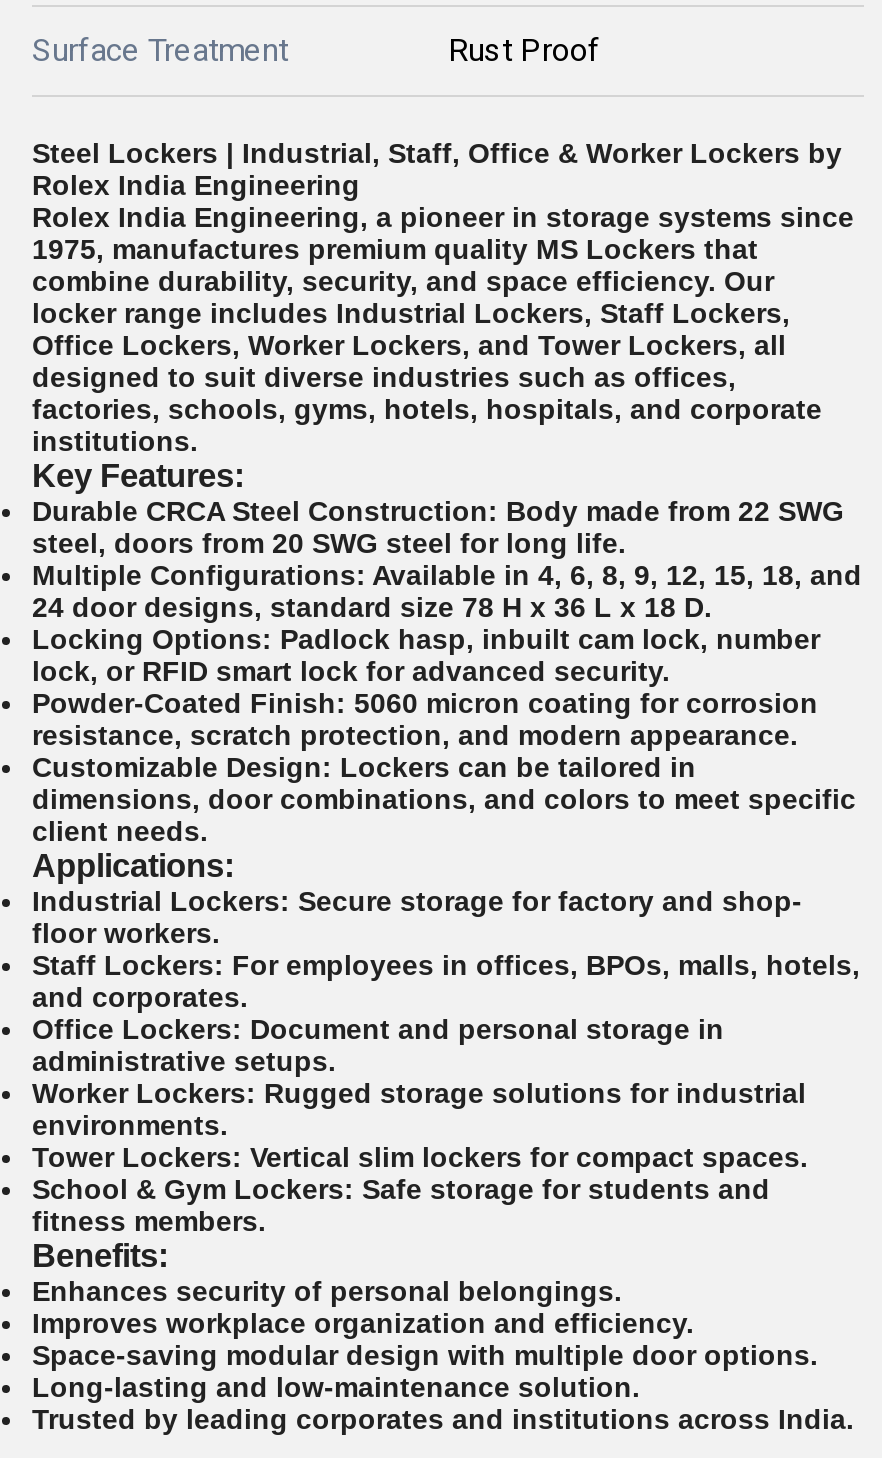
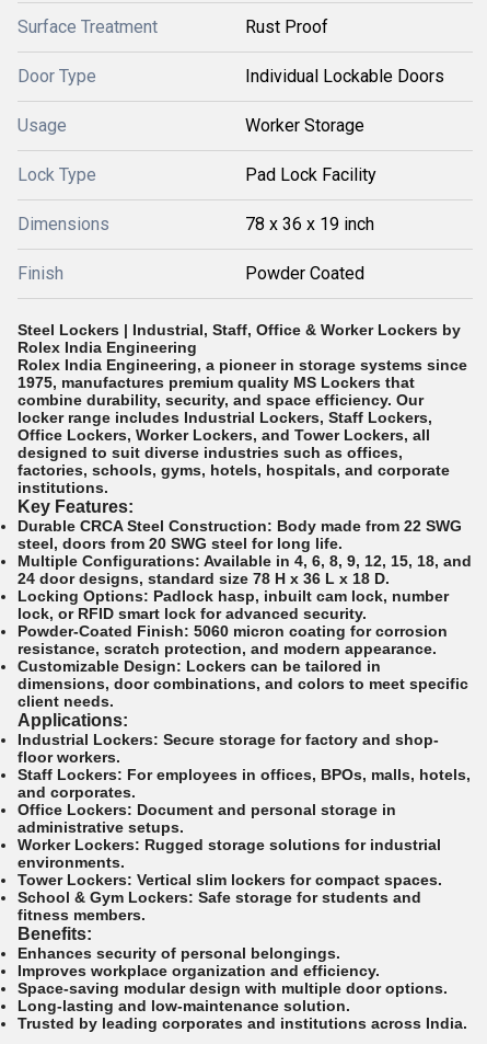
none -> [18,66,444,284] Door Type | Individual Lockable Doors | Usage | Worker Storage | Lock Type | Pad Lock Facility | Dimensions | 78 x 36 x 19 inch | Finish | Powder Coated

